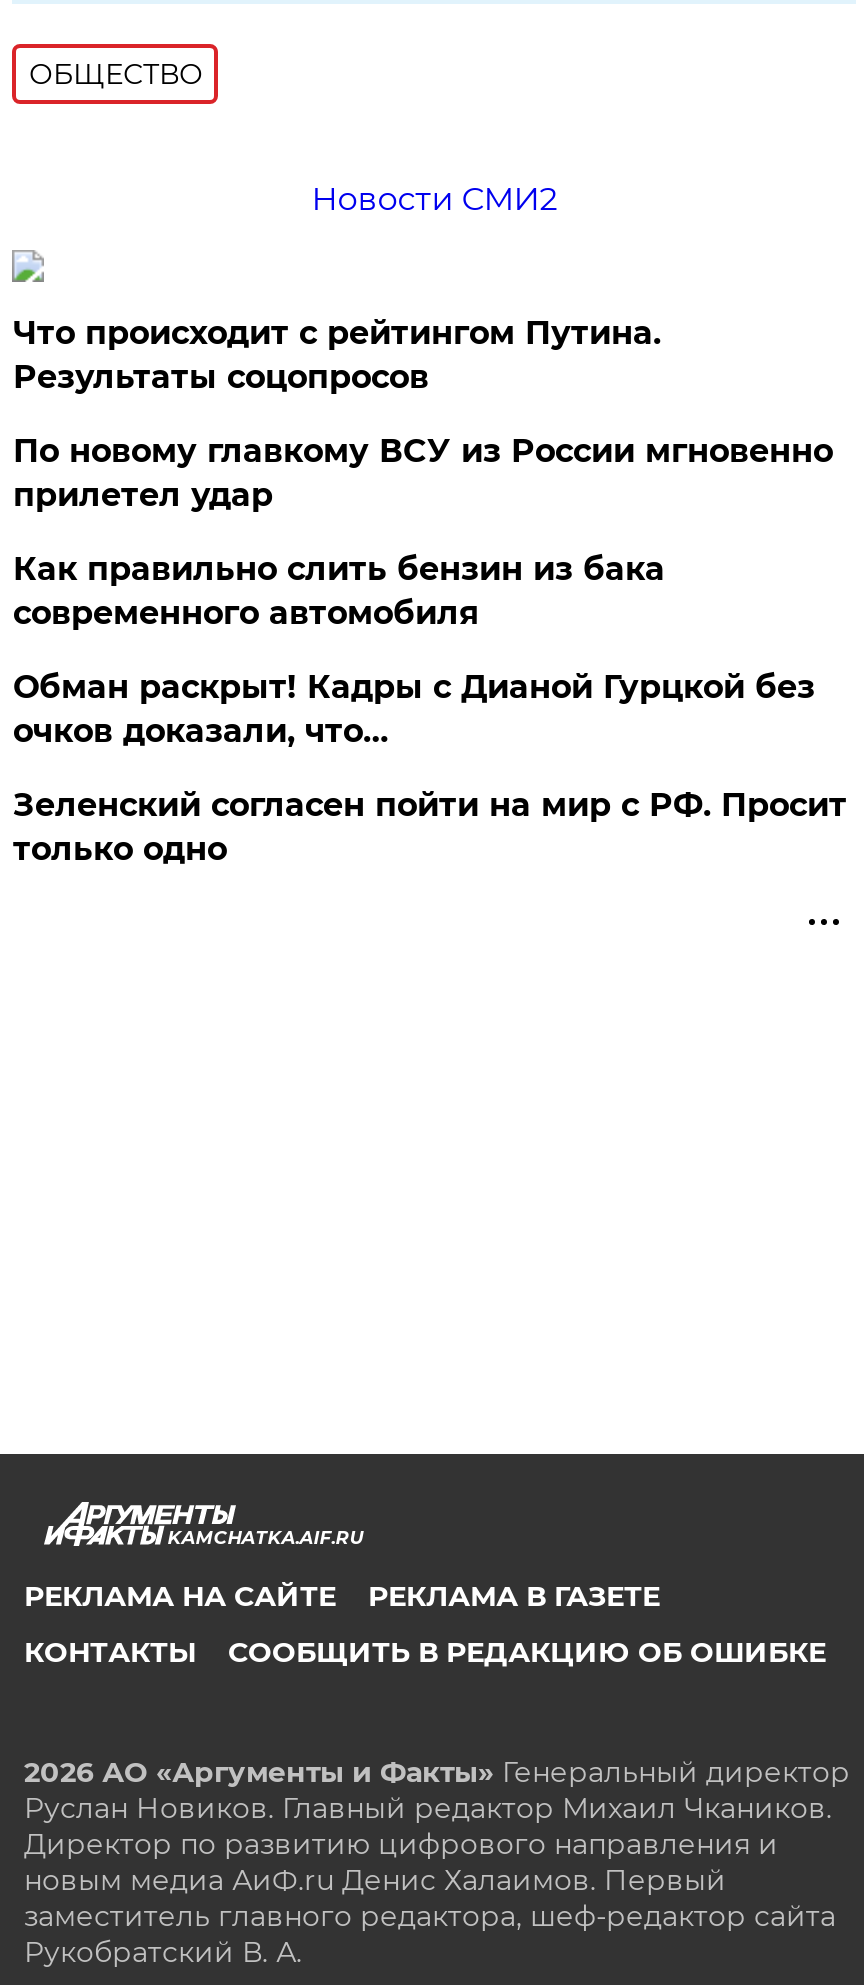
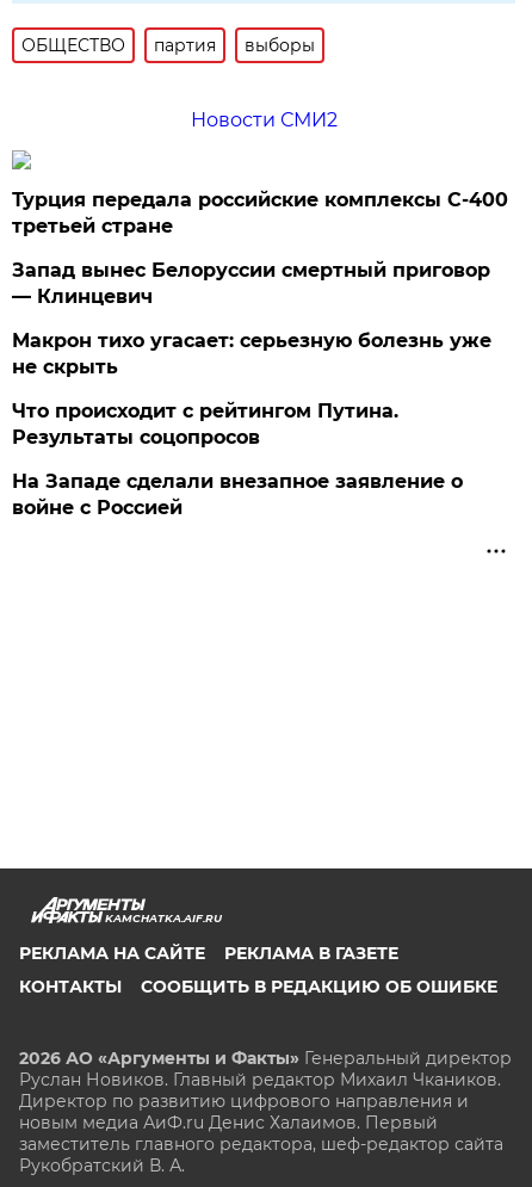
none -> [154,35,315,56] партия | выборы
none -> [12,188,509,378] Турция передала российские комплексы С-400 | третьей стране | Запад вынес Белоруссии смертный приговор | — Клинцевич | Макрон тихо угасает: серьезную болезнь уже | не скрыть
moved [13,314,661,396] -> [12,400,399,449]: Что происходит с рейтингом Путина. | Результаты соцопросов
[13,432,847,868] По новому главкому ВСУ из России мгновенно | прилетел удар | Как правильно слить бензин из бака | современного автомобиля | Обман раскрыт! Кадры с Дианой Гурцкой без | очков доказали, что… | Зеленский согласен пойти на мир с РФ. Просит | только одно -> [12,470,463,519] На Западе сделали внезапное заявление о | войне с Россией

